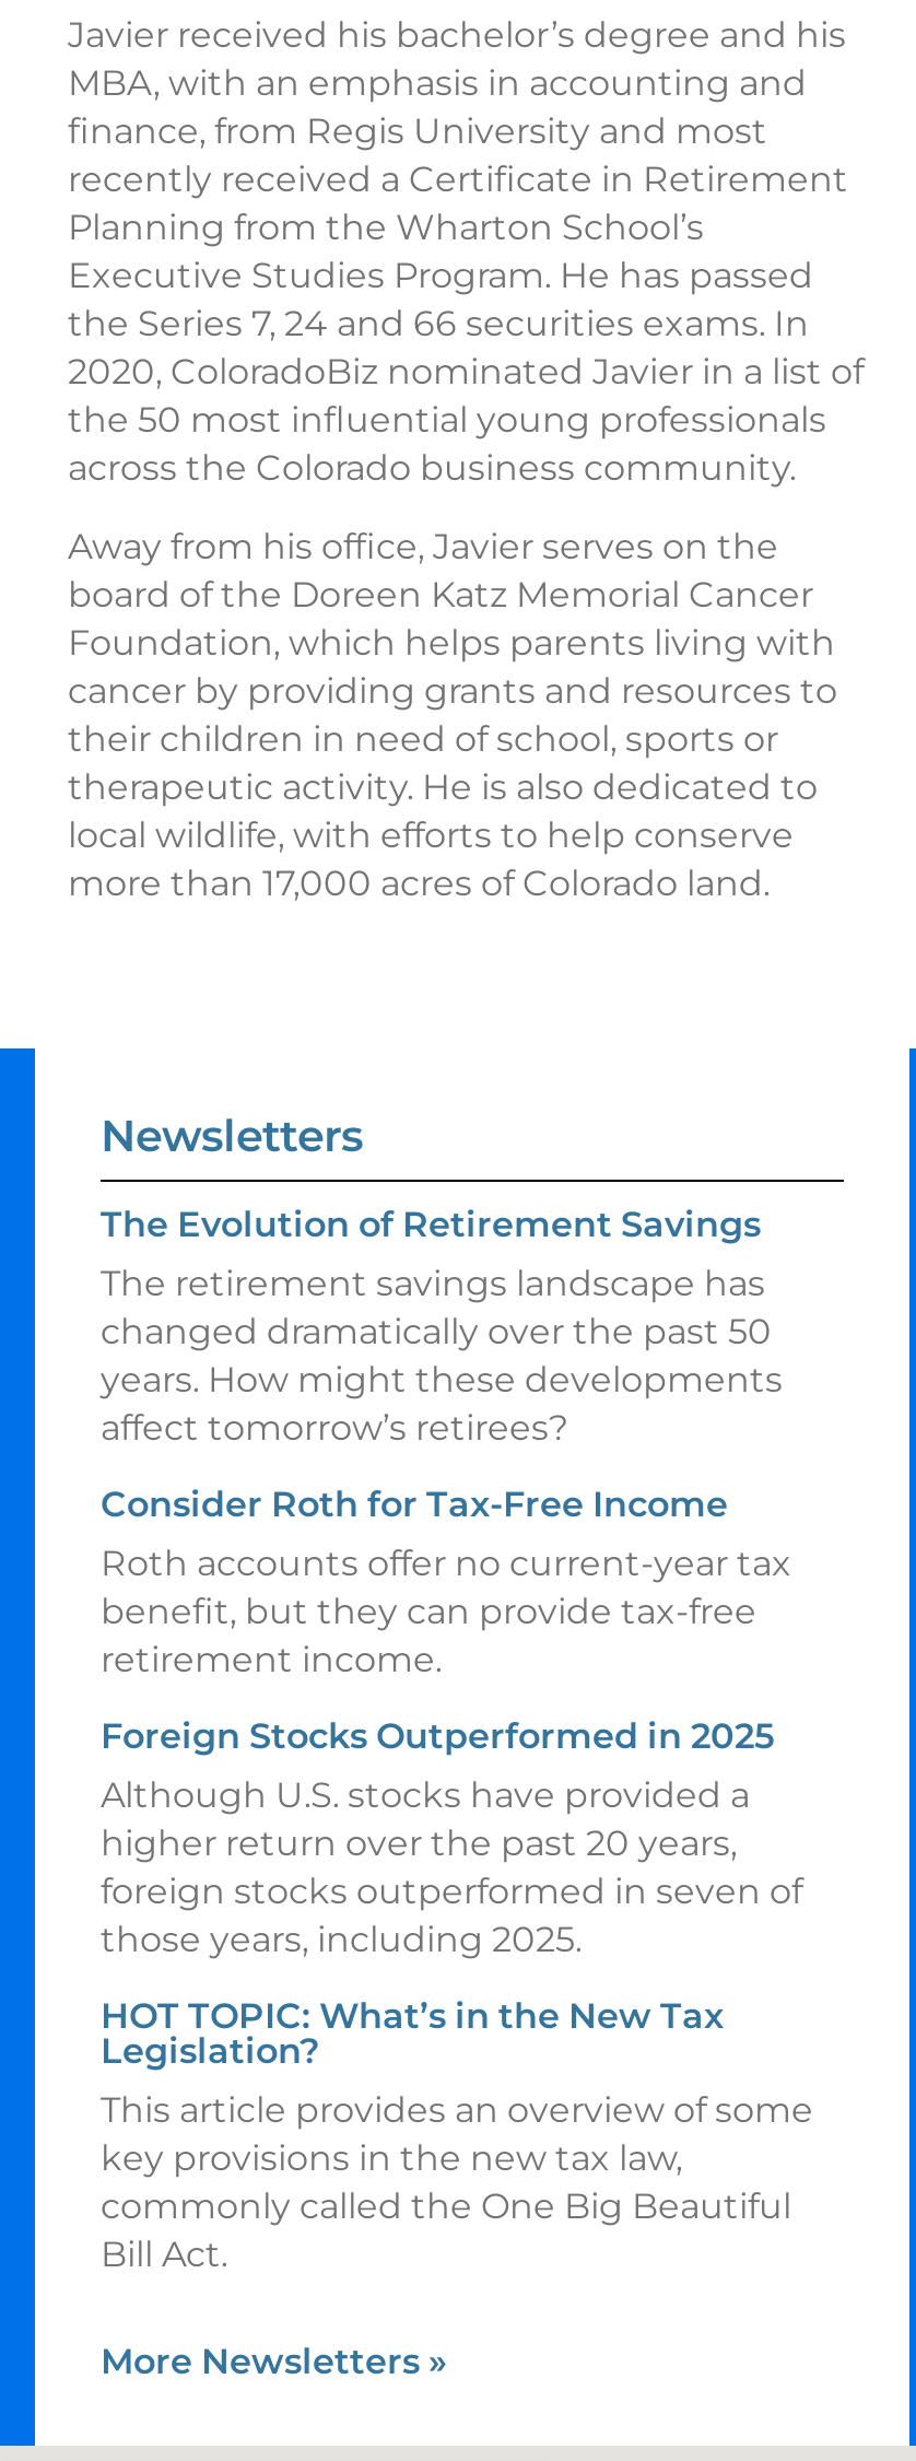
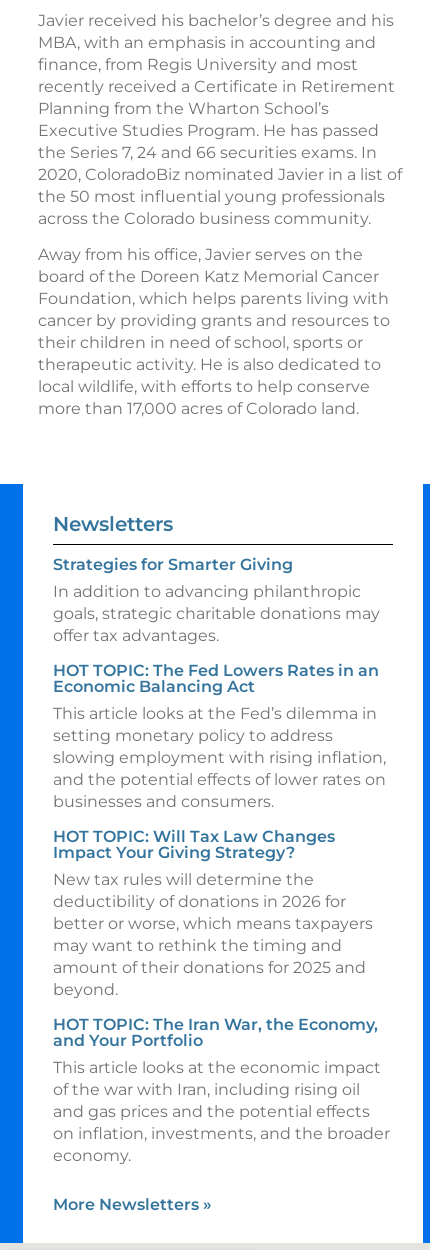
[101,1203,783,1448] The Evolution of Retirement Savings | The retirement savings landscape has | changed dramatically over the past 50 | years. How might these developments | affect tomorrow’s retirees? -> [53,555,380,645] Strategies for Smarter Giving | In addition to advancing philanthropic | goals, strategic charitable donations may | offer tax advantages.
[101,1483,791,1680] Consider Roth for Tax-Free Income | Roth accounts offer no current-year tax | benefit, but they can provide tax-free | retirement income. -> [53,661,386,811] HOT TOPIC: The Fed Lowers Rates in an | Economic Balancing Act | This article looks at the Fed’s dilemma in | setting monetary policy to address | slowing employment with rising inflation, | and the potential effects of lower rates on | businesses and consumers.
[101,1715,802,1960] Foreign Stocks Outperformed in 2025 | Although U.S. stocks have provided a | higher return over the past 20 years, | foreign stocks outperformed in seven of | those years, including 2025. -> [53,827,373,999] HOT TOPIC: Will Tax Law Changes | Impact Your Giving Strategy? | New tax rules will determine the | deductibility of donations in 2026 for | better or worse, which means taxpayers | may want to rethink the timing and | amount of their donations for 2025 and | beyond.
[101,1995,813,2275] HOT TOPIC: What’s in the New Tax | Legislation? | This article provides an overview of some | key provisions in the new tax law, | commonly called the One Big Beautiful | Bill Act. -> [53,1015,390,1165] HOT TOPIC: The Iran War, the Economy, | and Your Portfolio | This article looks at the economic impact | of the war with Iran, including rising oil | and gas prices and the potential effects | on inflation, investments, and the broader | economy.

